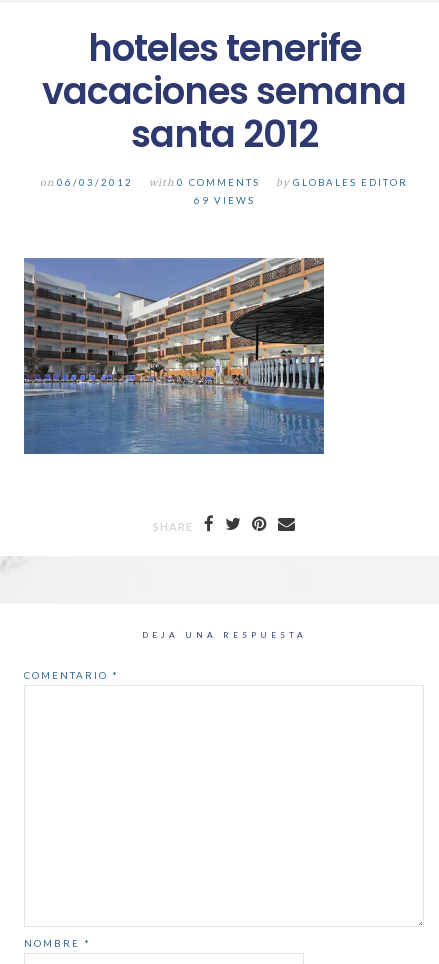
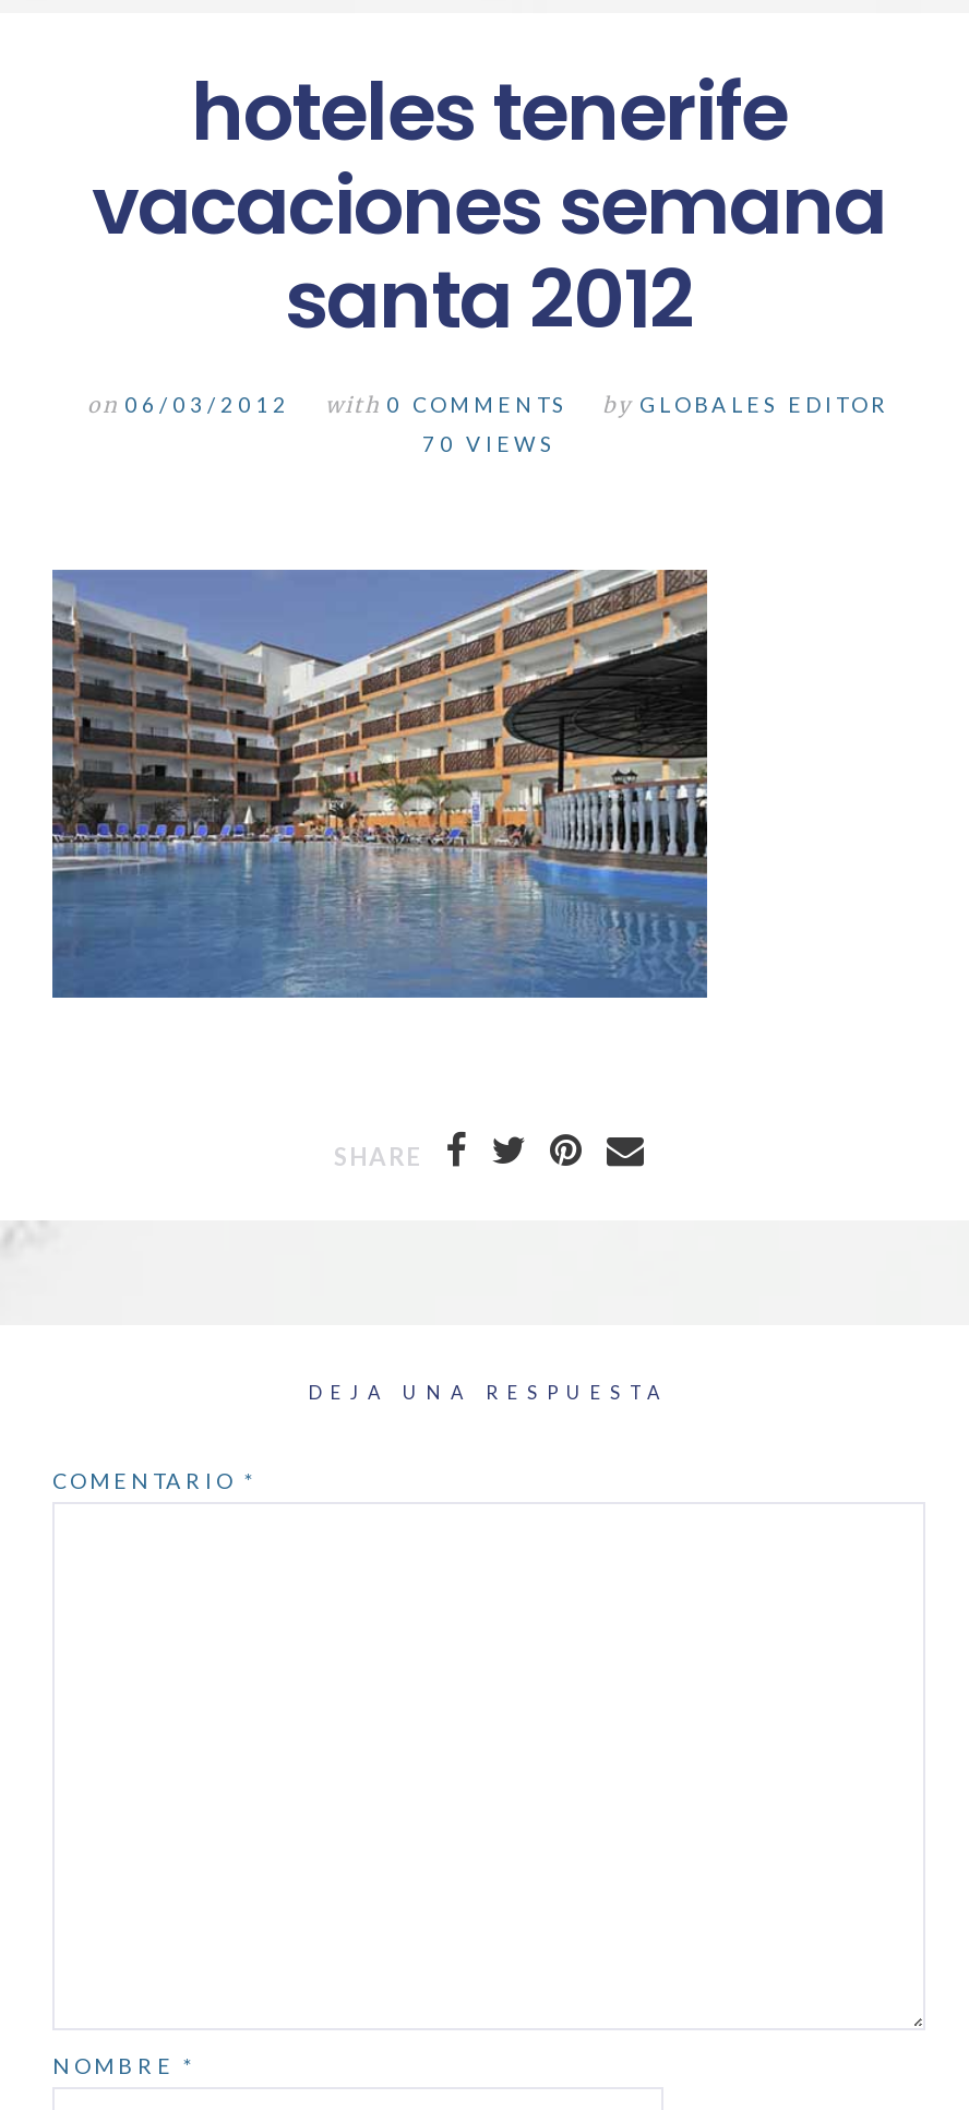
[193,195,254,206] 69 VIEWS -> [422,433,555,457] 70 VIEWS

